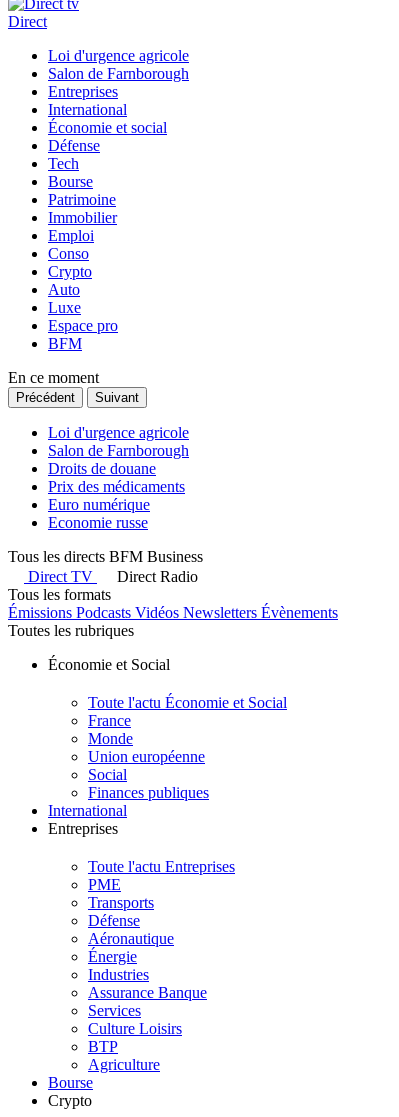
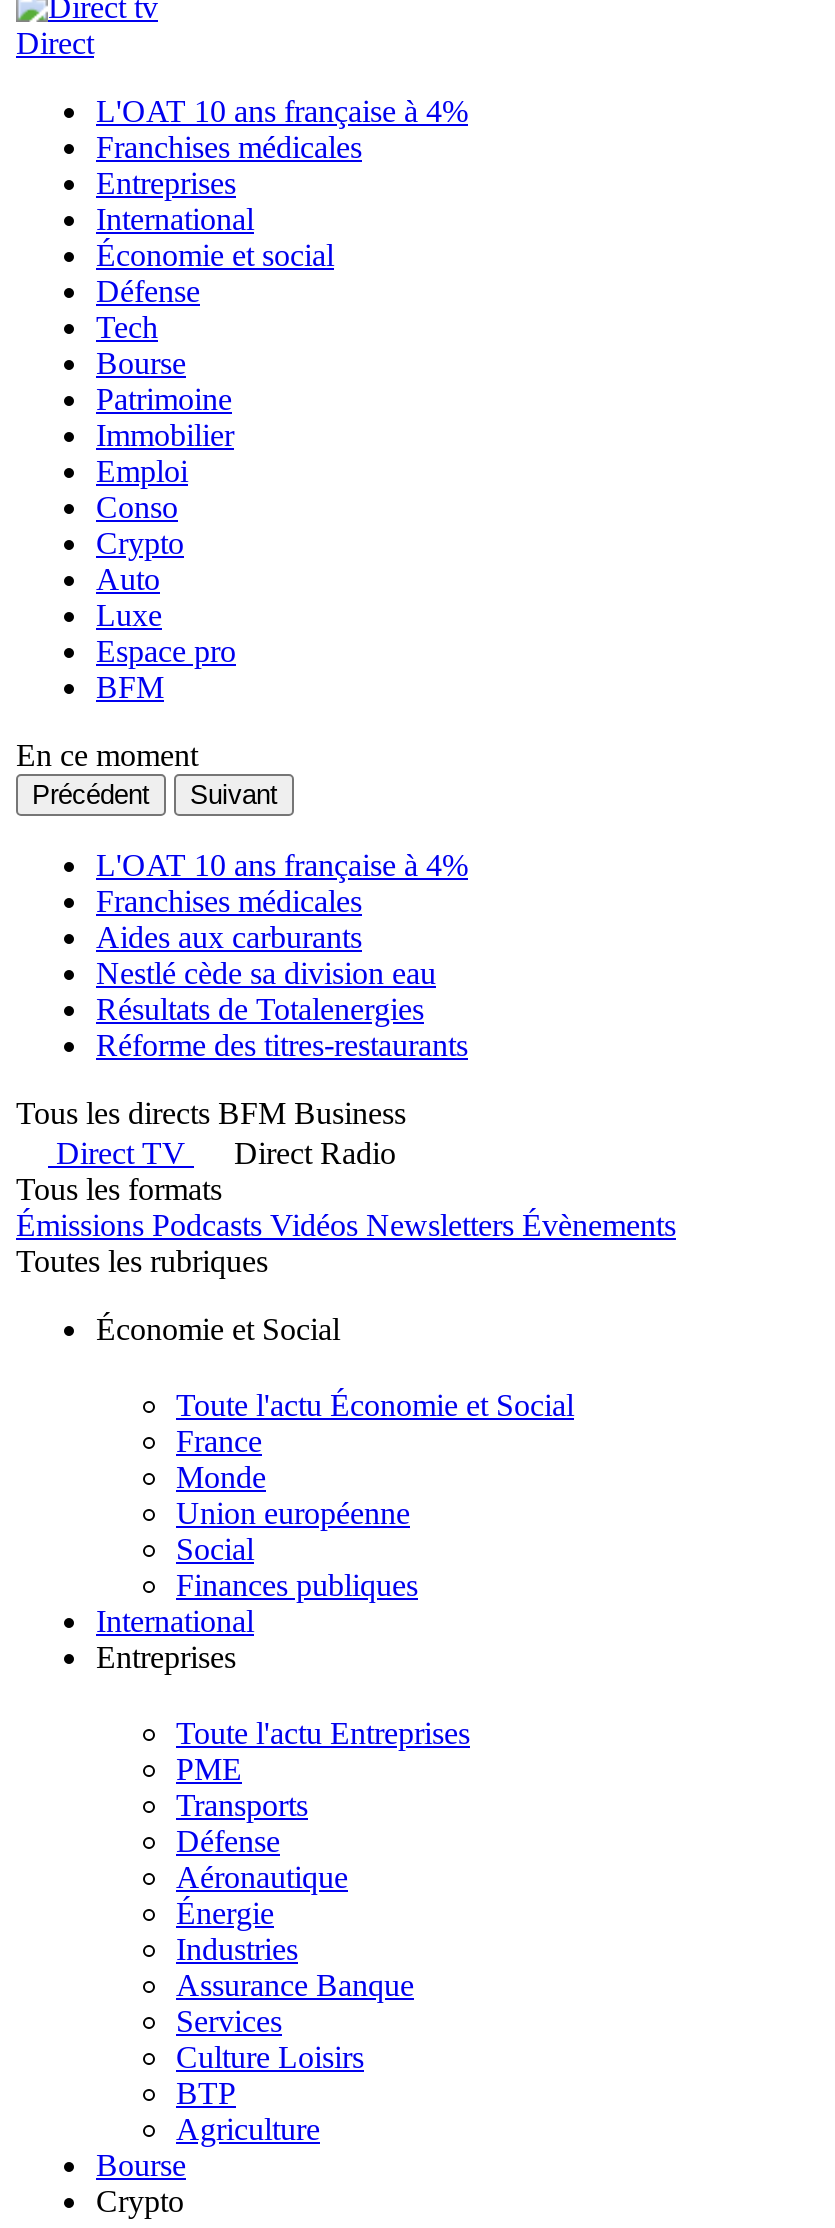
[48,47,189,82] Loi d'urgence agricole | Salon de Farnborough -> [96,94,468,164] L'OAT 10 ans française à 4% | Franchises médicales
[48,424,189,531] Loi d'urgence agricole | Salon de Farnborough | Droits de douane | Prix des médicaments | Euro numérique | Economie russe -> [96,848,468,1062] L'OAT 10 ans française à 4% | Franchises médicales | Aides aux carburants | Nestlé cède sa division eau | Résultats de Totalenergies | Réforme des titres-restaurants

